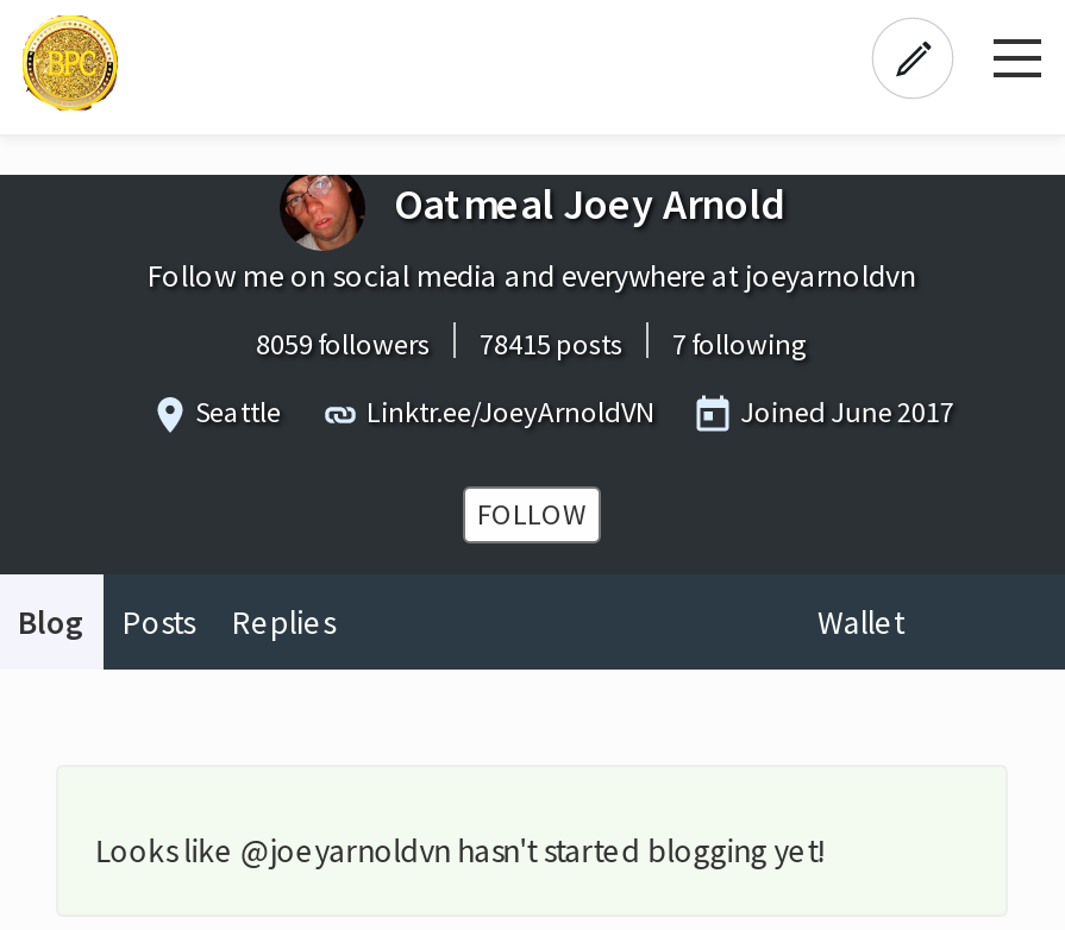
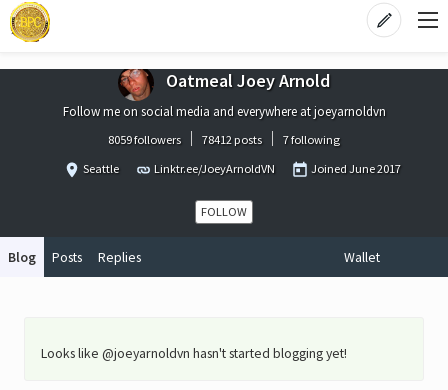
[256,325,808,361] 8059 followers 78415 posts 7 following -> [108,132,340,147] 8059 followers 78412 posts 7 following

